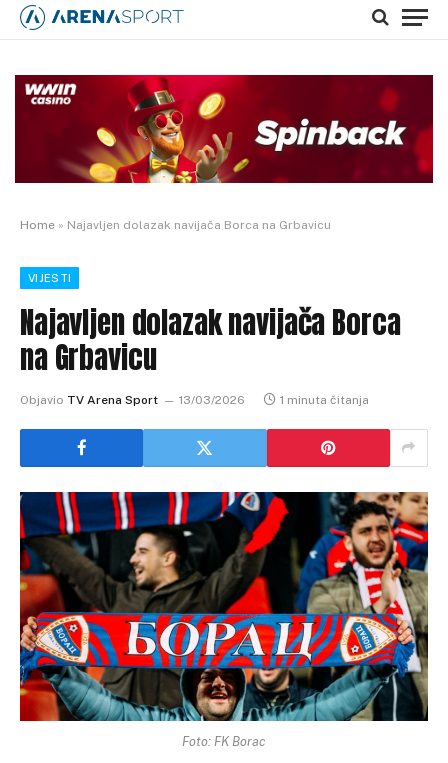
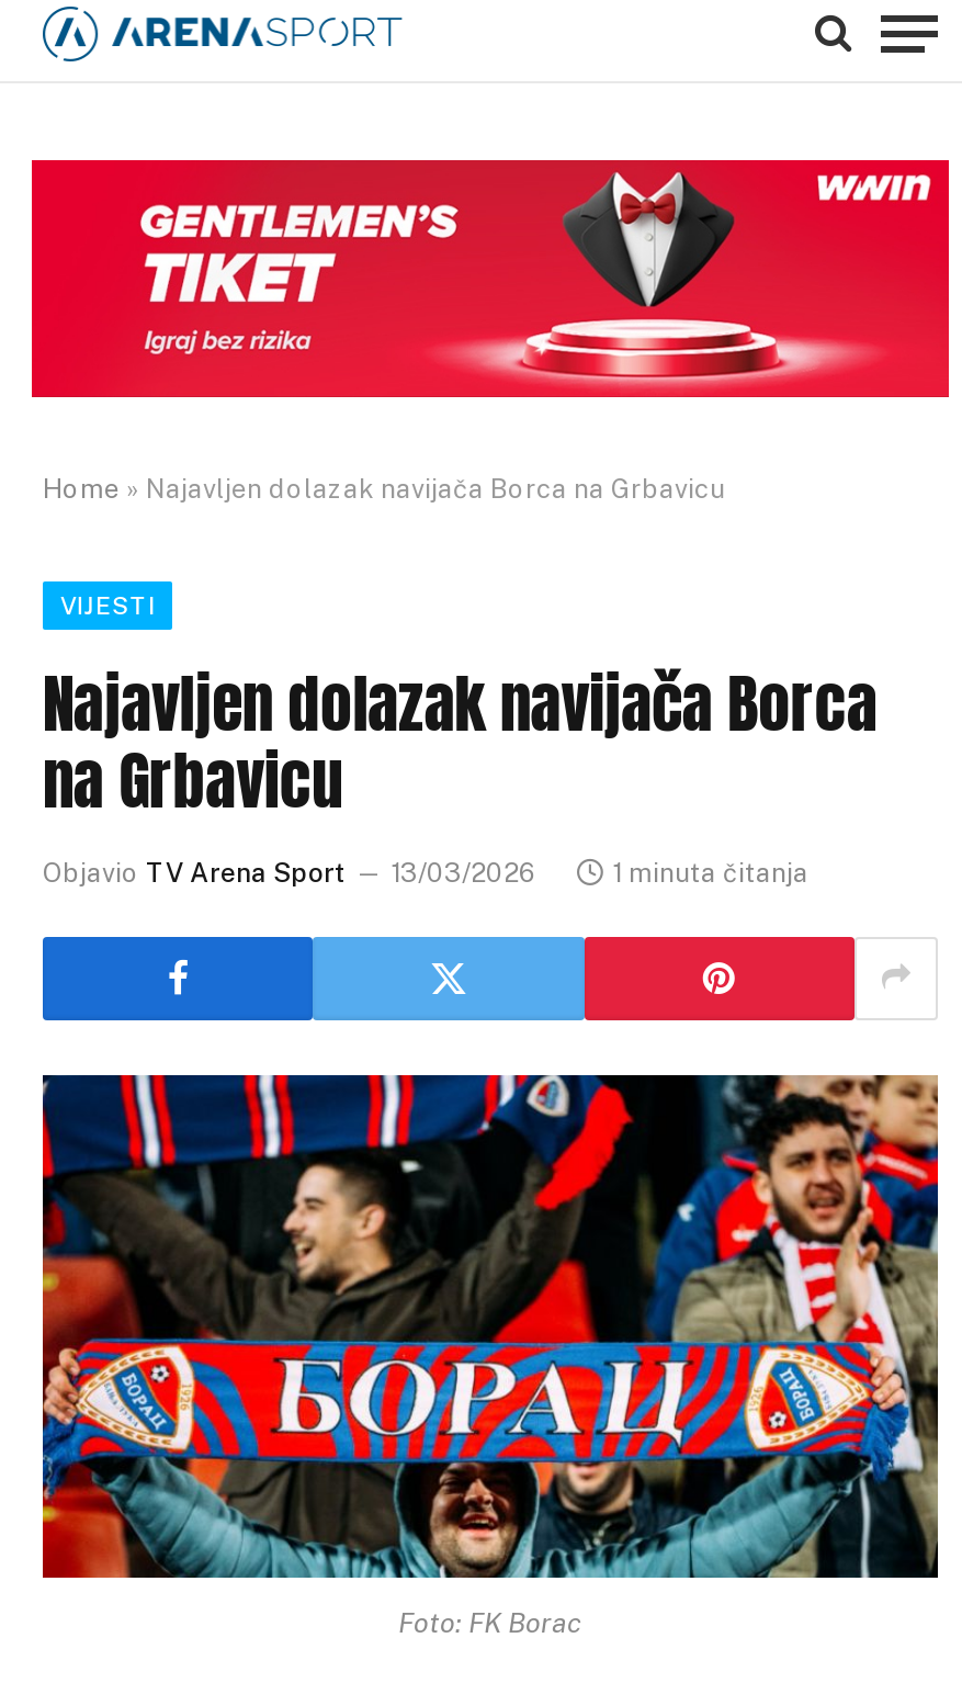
[14,74,434,184] [image] -> [30,158,951,399] [image]

